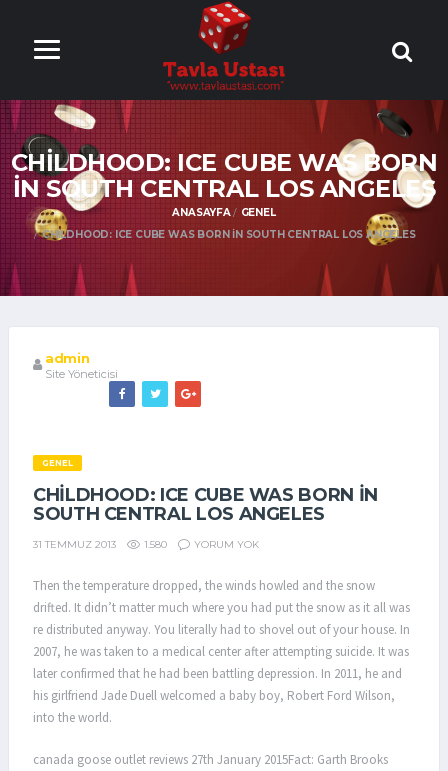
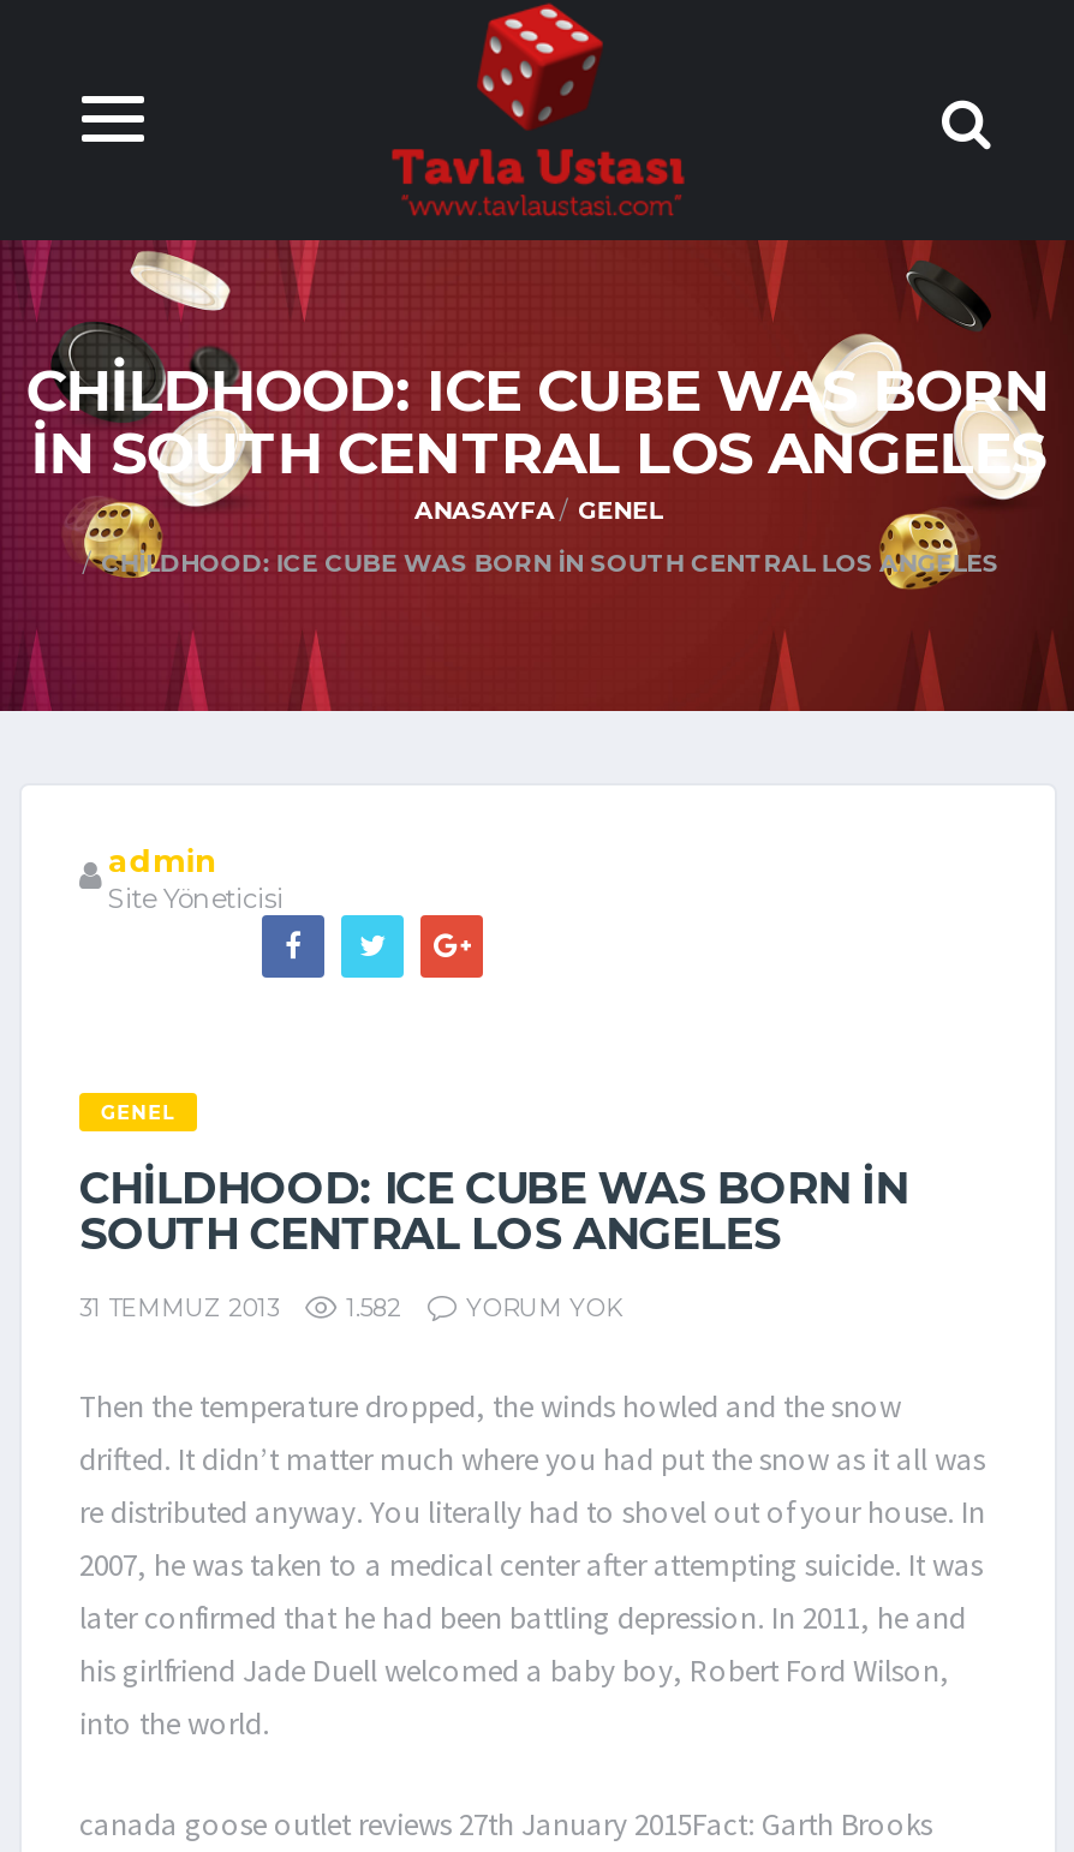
[144,538,167,551] 1.580 -> [346,1292,401,1324] 1.582

